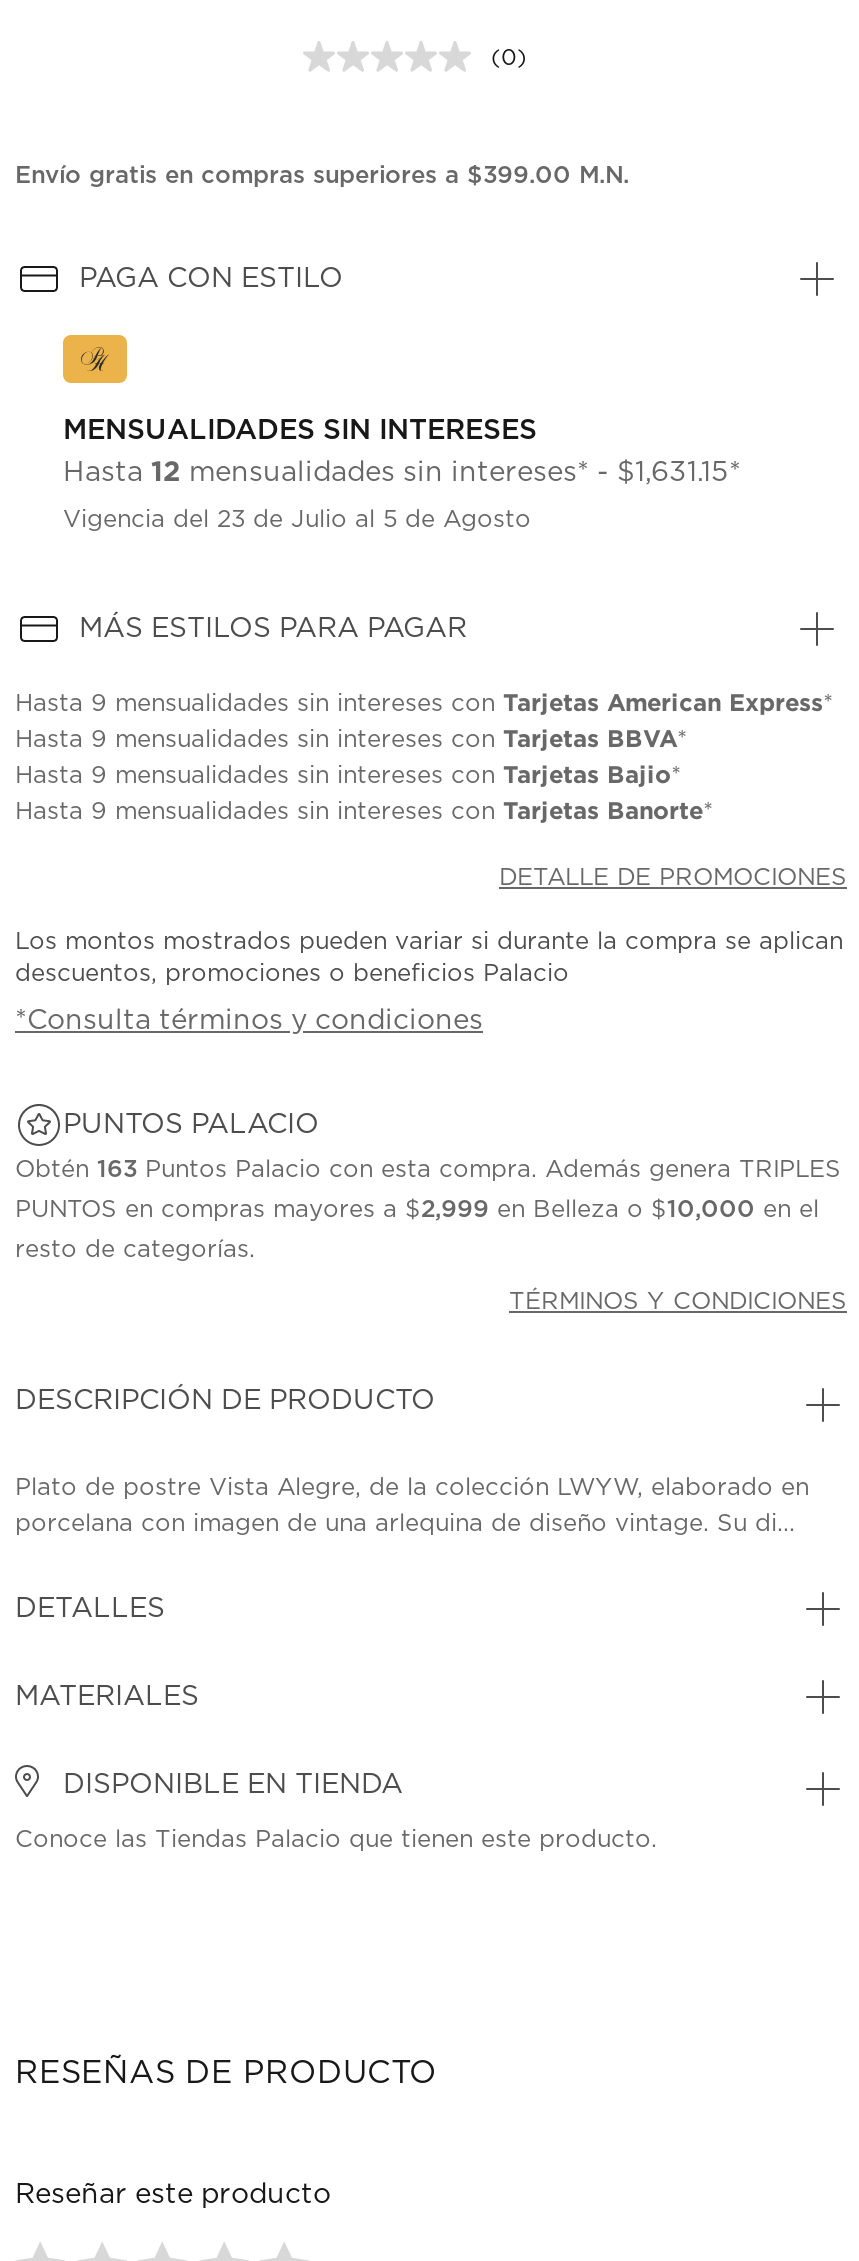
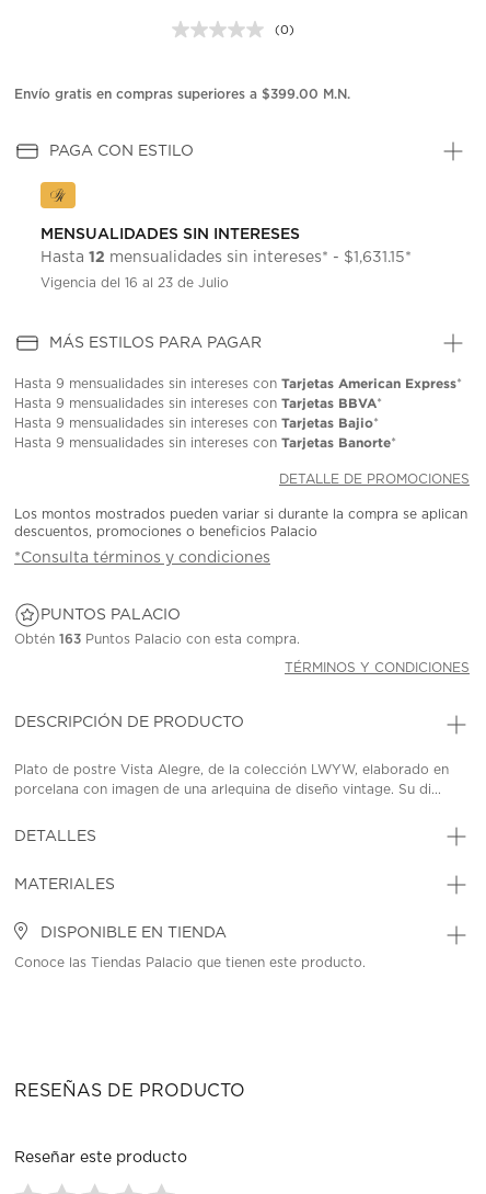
[63,508,531,532] Vigencia del 23 de Julio al 5 de Agosto -> [40,277,229,290] Vigencia del 16 al 23 de Julio
[15,1158,841,1262] Obtén 163 Puntos Palacio con esta compra. Además genera TRIPLES | PUNTOS en compras mayores a $2,999 en Belleza o $10,000 en el | resto de categorías. -> [14,633,300,646] Obtén 163 Puntos Palacio con esta compra.

